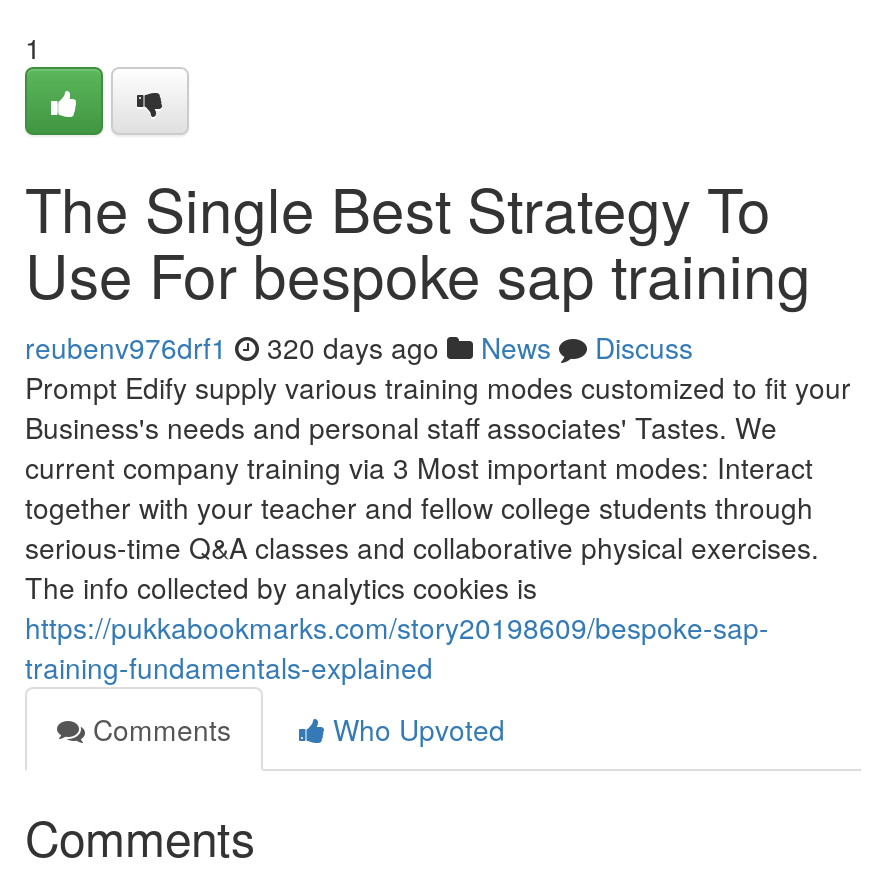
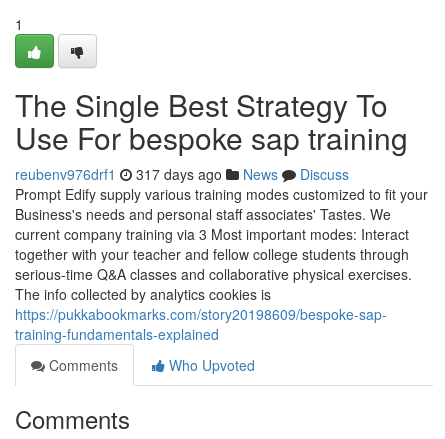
[25,327,693,367] reubenv976drf1 320 days ago News Discuss -> [15,164,349,184] reubenv976drf1 317 days ago News Discuss

